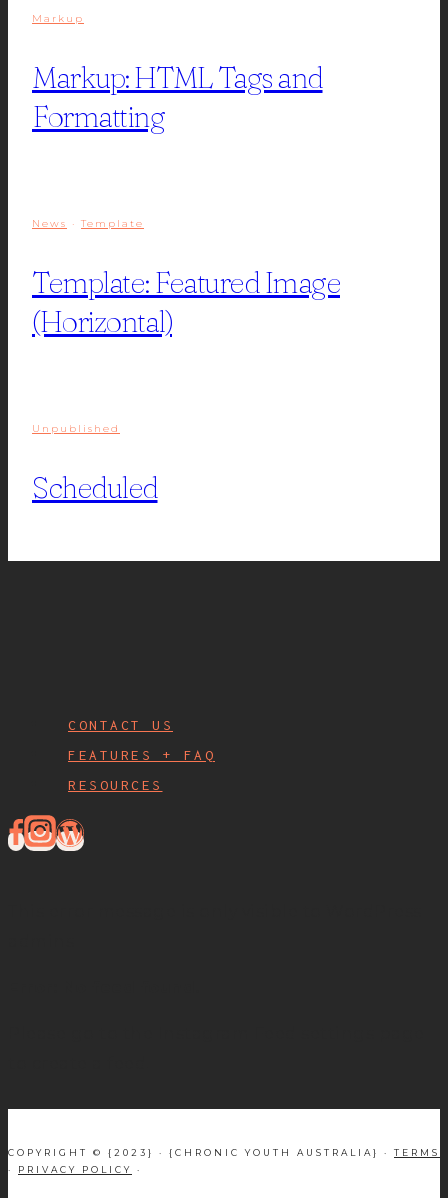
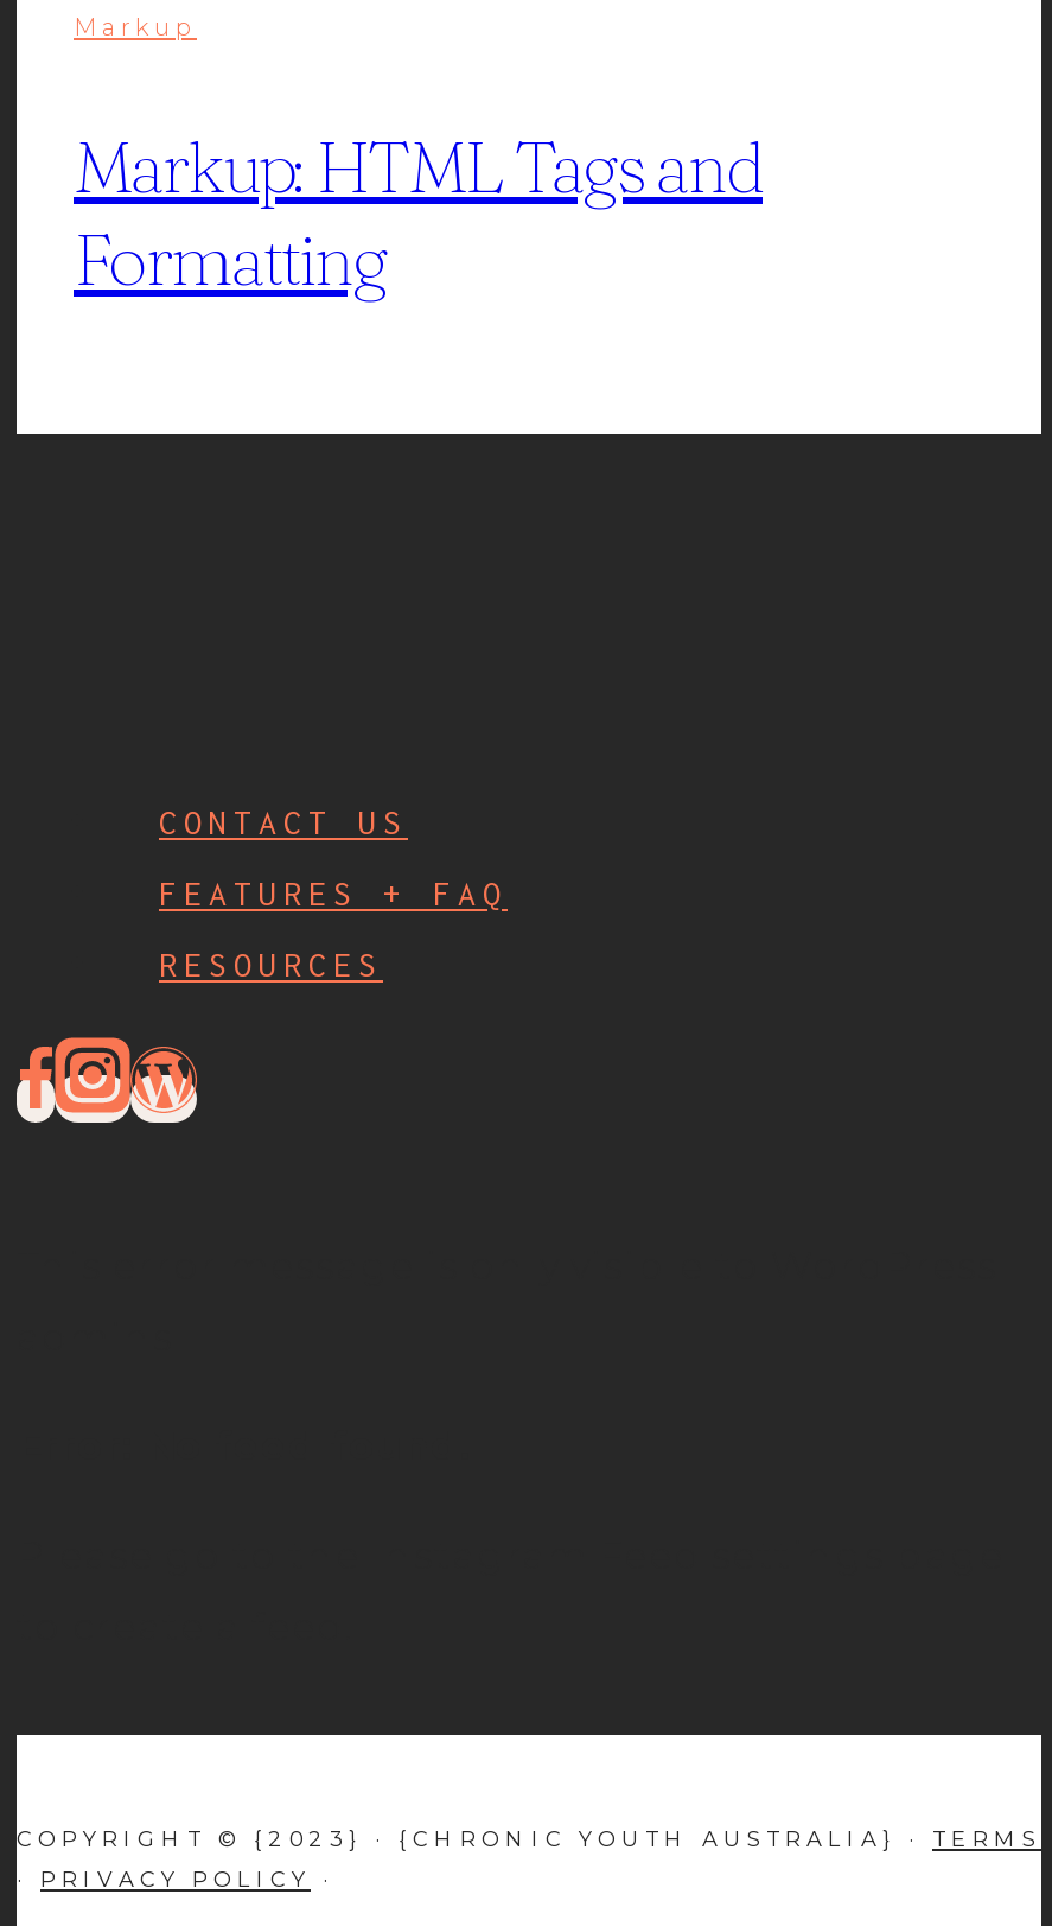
[32,217,340,506] News · Template | Template: Featured Image | (Horizontal) | Unpublished | Scheduled -> none

